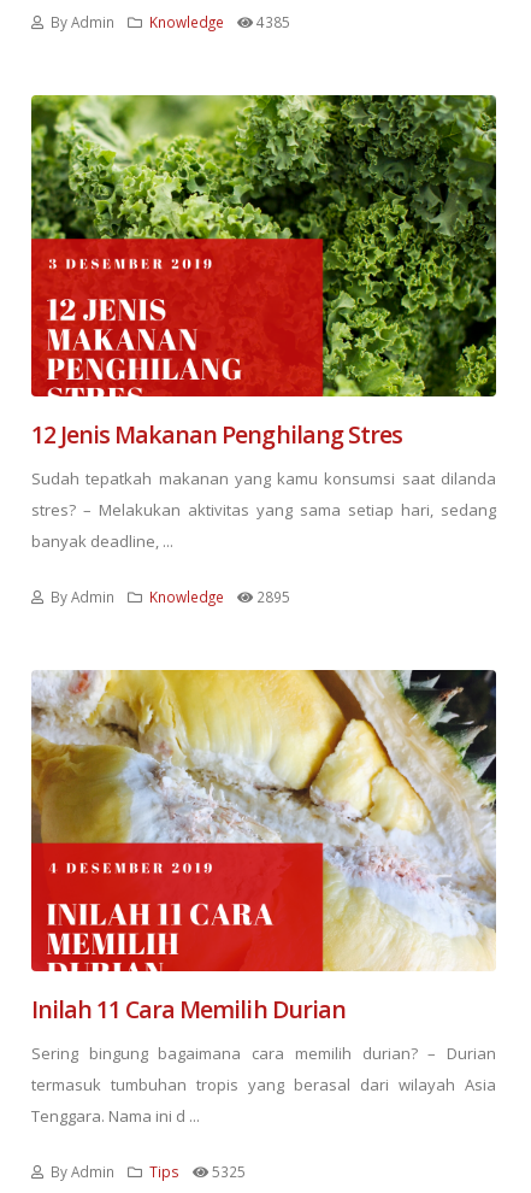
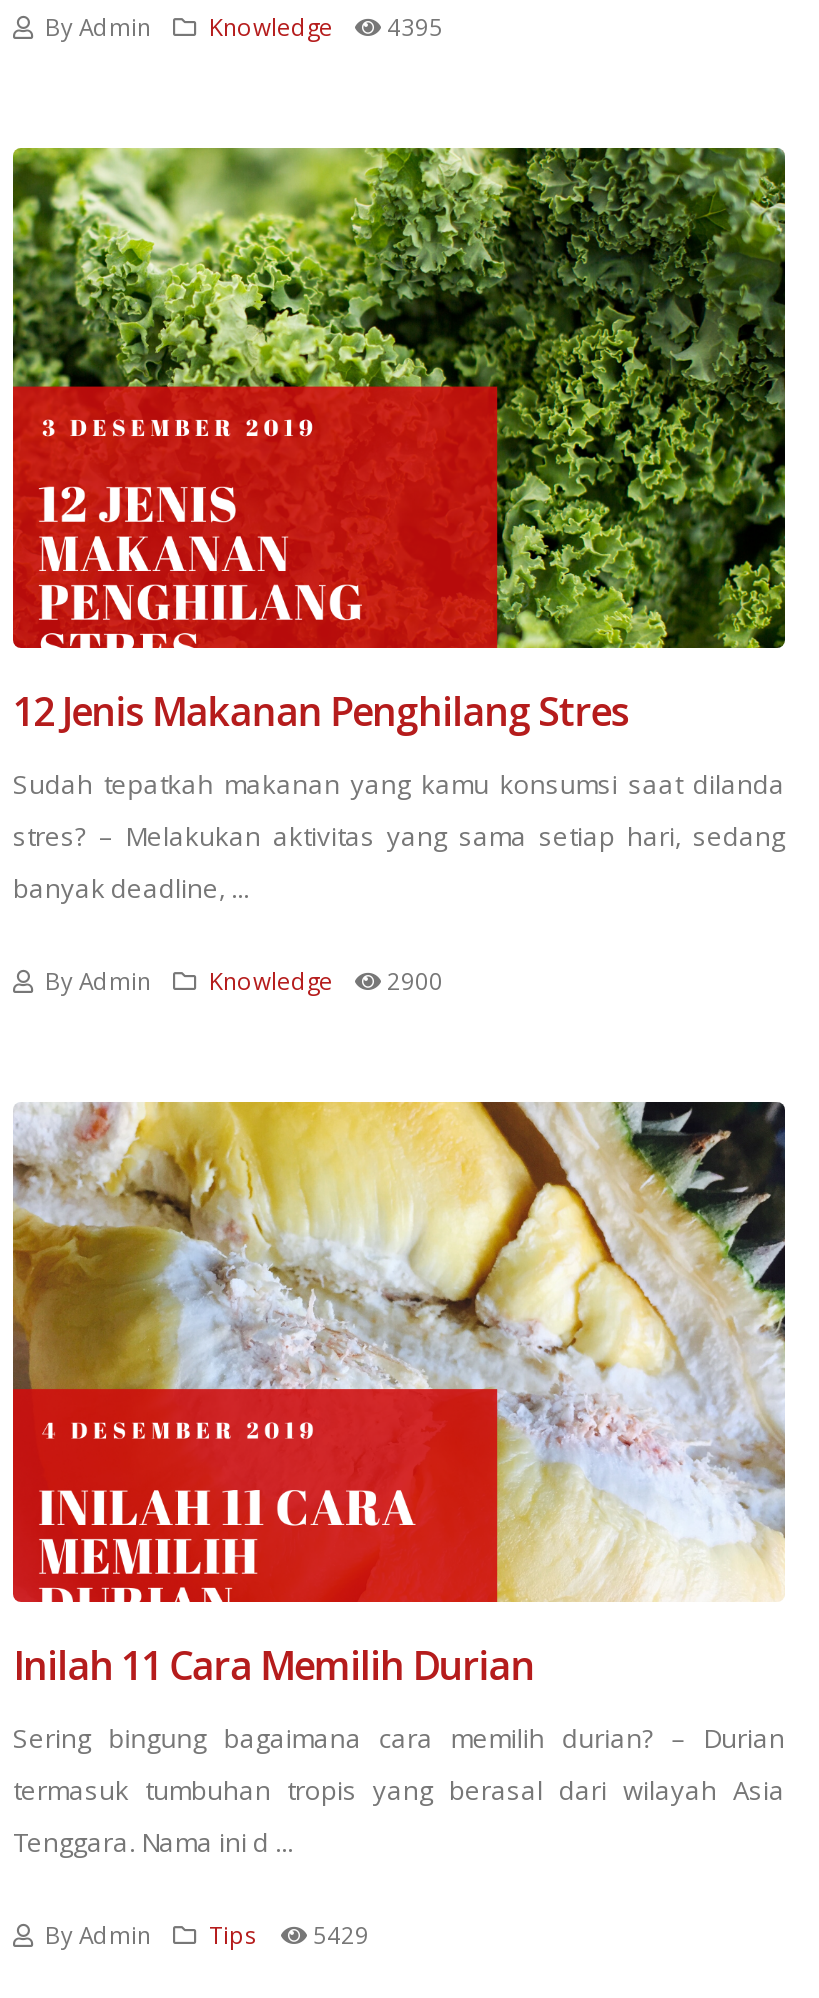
[47,12,290,31] By Admin Knowledge 4385 -> [39,10,443,42] By Admin Knowledge 4395
[47,587,290,606] By Admin Knowledge 2895 -> [39,964,443,996] By Admin Knowledge 2900
[47,1162,246,1181] By Admin Tips 5325 -> [39,1918,369,1950] By Admin Tips 5429

